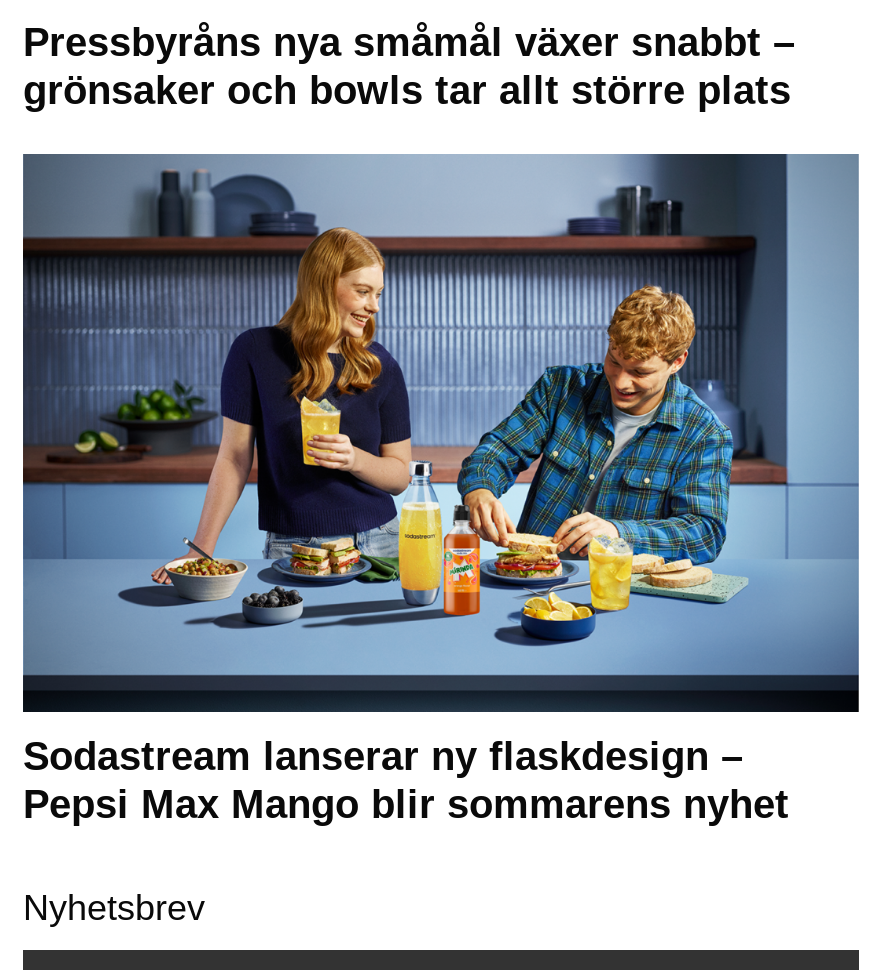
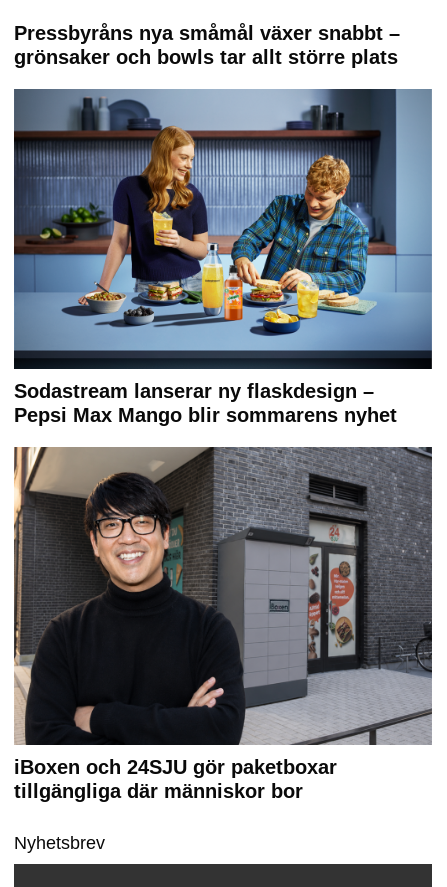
none -> [13,446,433,802] [image] | iBoxen och 24SJU gör paketboxar | tillgängliga där människor bor

